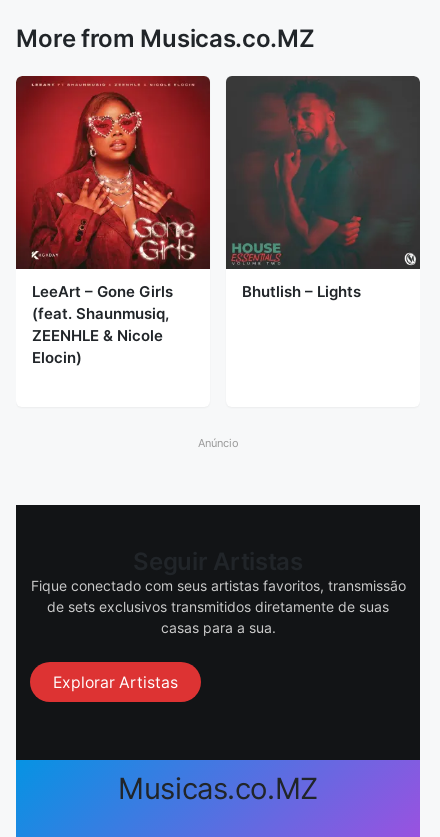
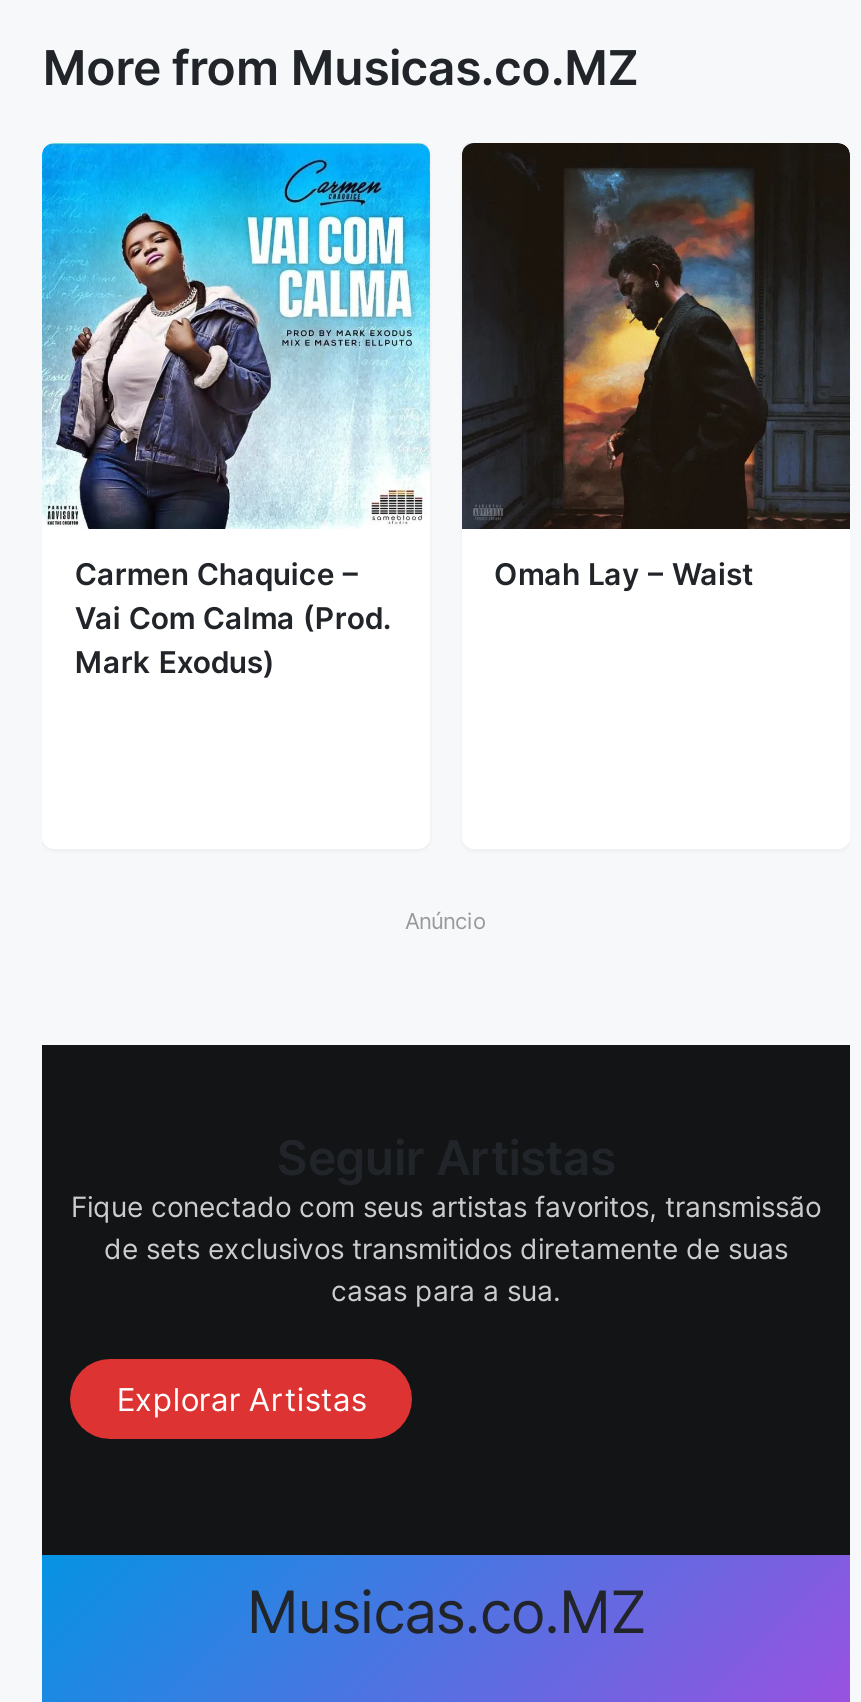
[15,75,211,367] [image] | LeeArt – Gone Girls | (feat. Shaunmusiq, | ZEENHLE & Nicole | Elocin) -> [40,141,432,682] [image] | Carmen Chaquice – | Vai Com Calma (Prod. | Mark Exodus)
[229,76,417,301] [image] | Bhutlish – Lights -> [466,145,848,594] [image] | Omah Lay – Waist

